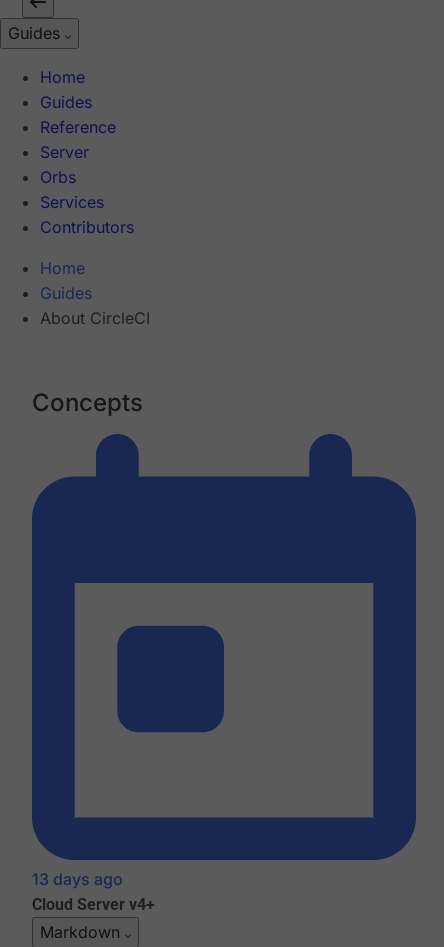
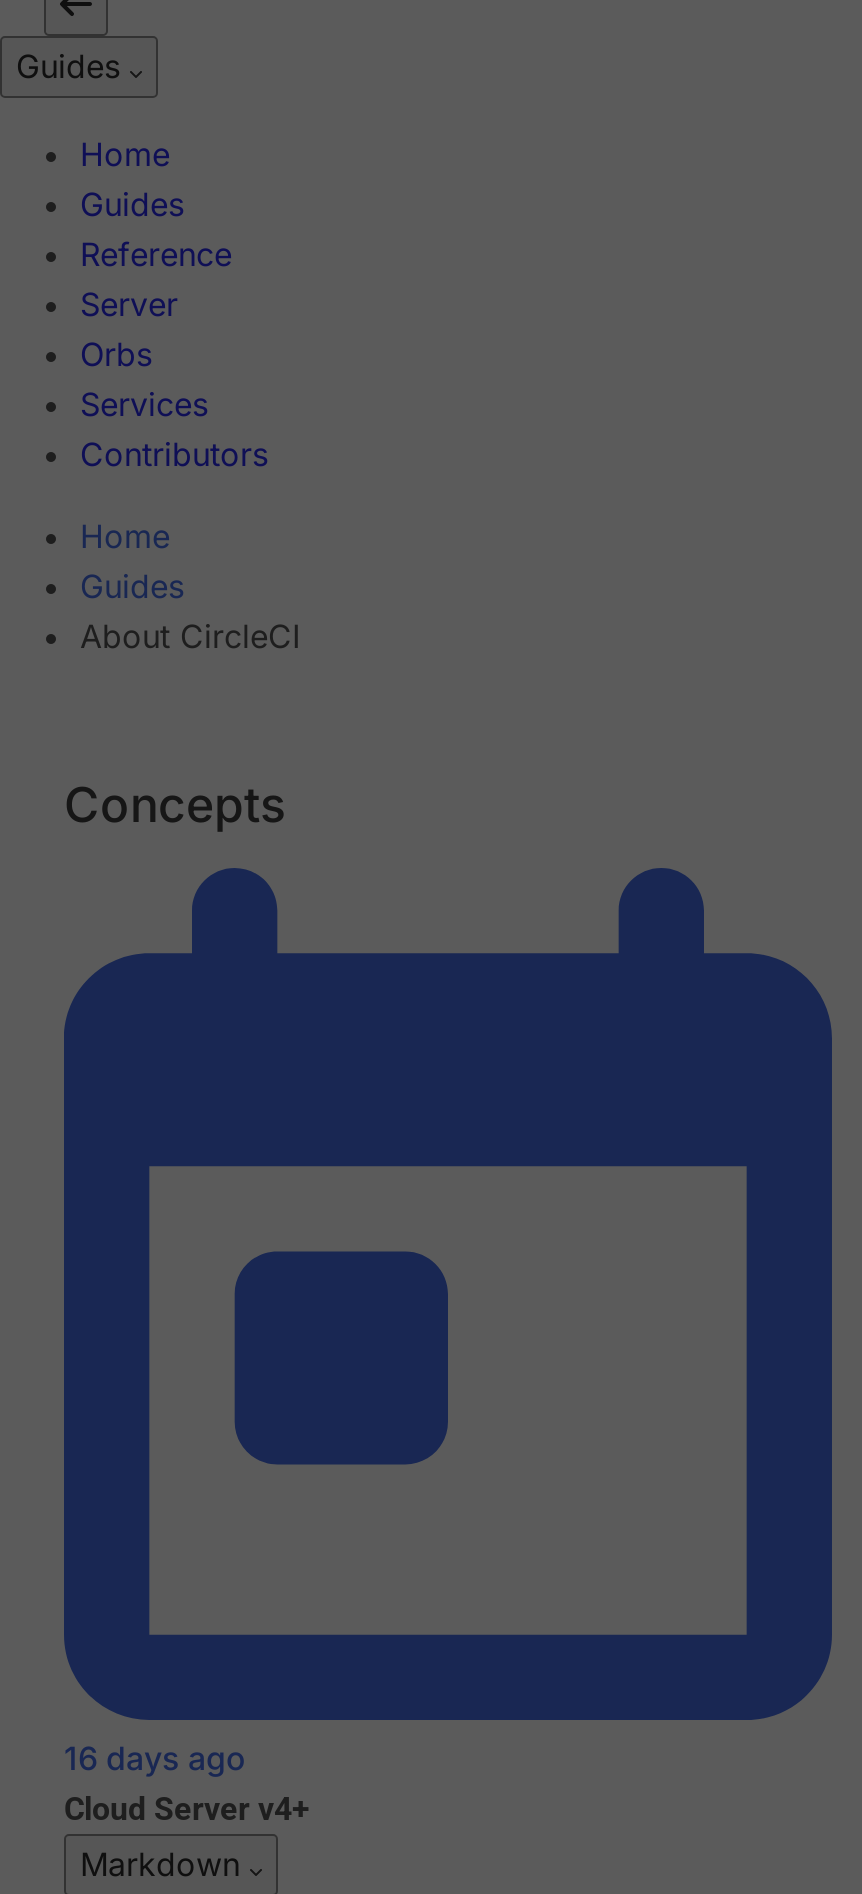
[32,869,123,889] 13 days ago -> [64,1739,246,1779] 16 days ago

